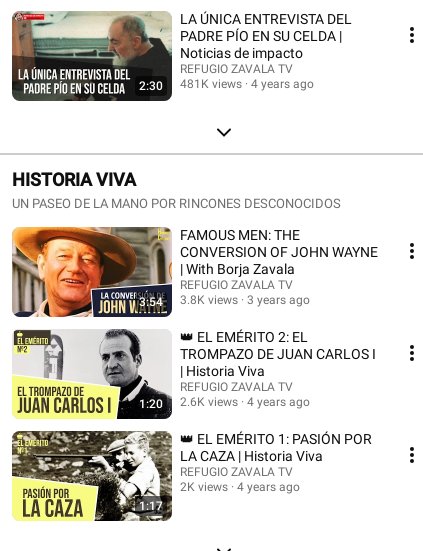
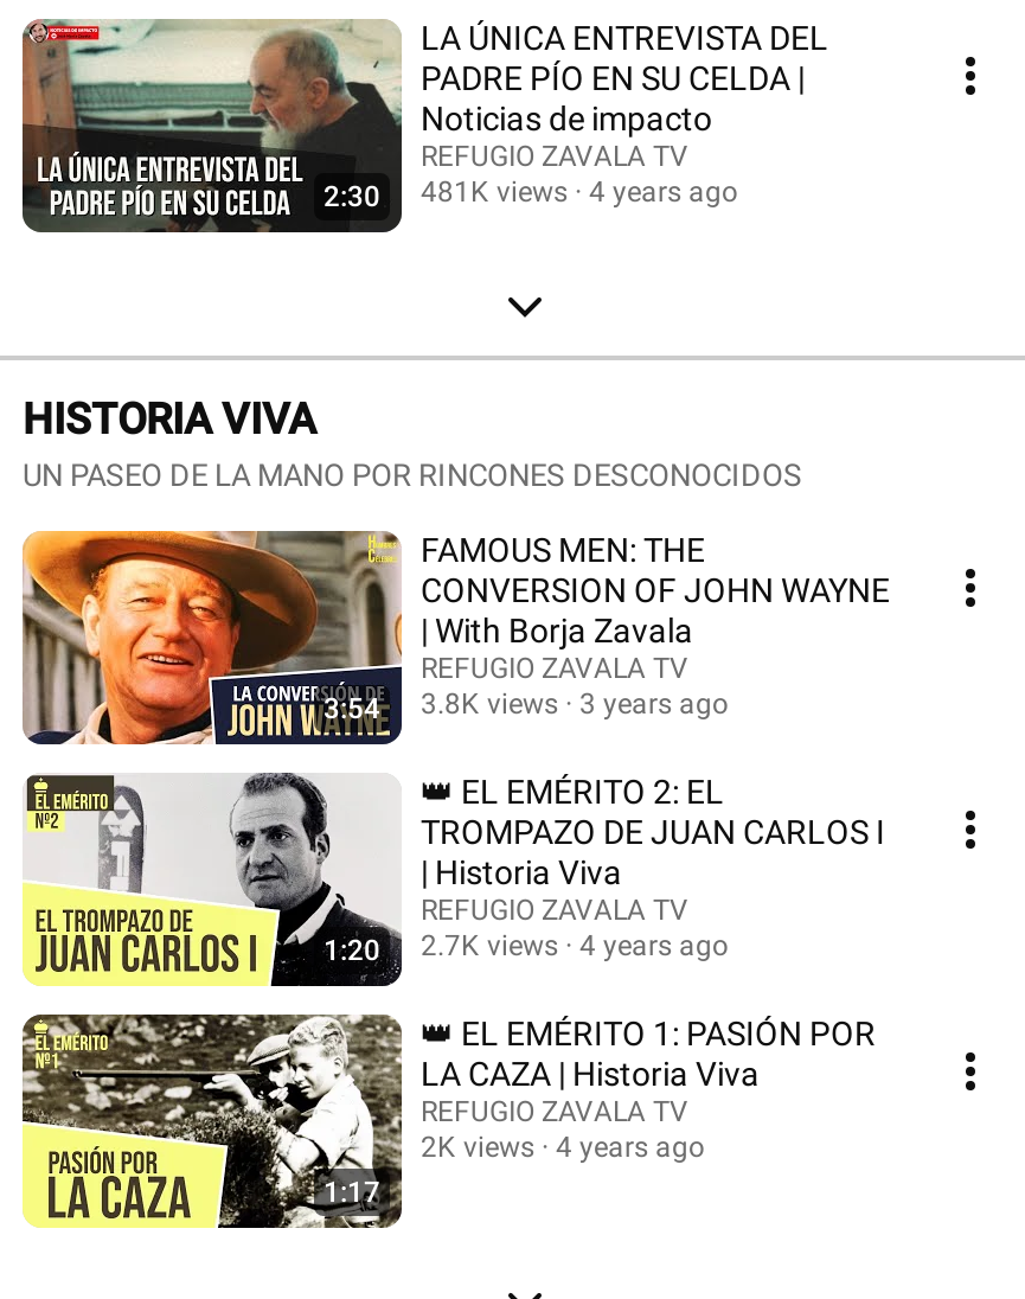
[139,395,310,411] 1:20 2.6K views 4 years ago -> [323,929,729,967] 1:20 2.7K views 4 years ago

